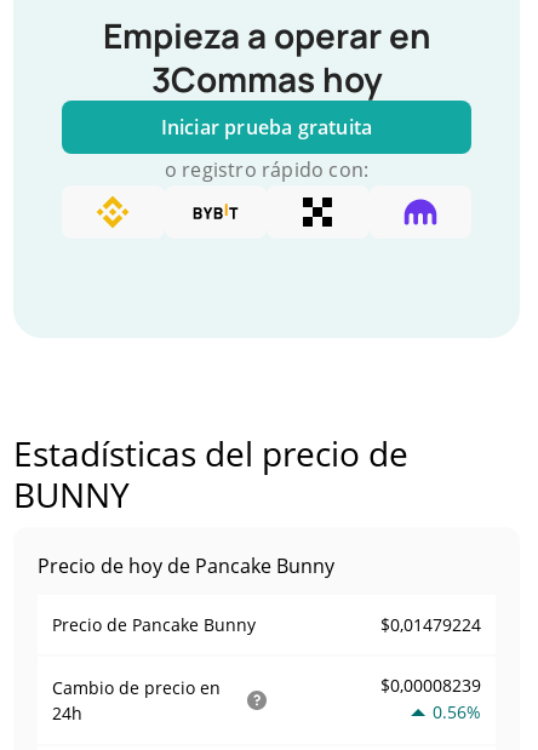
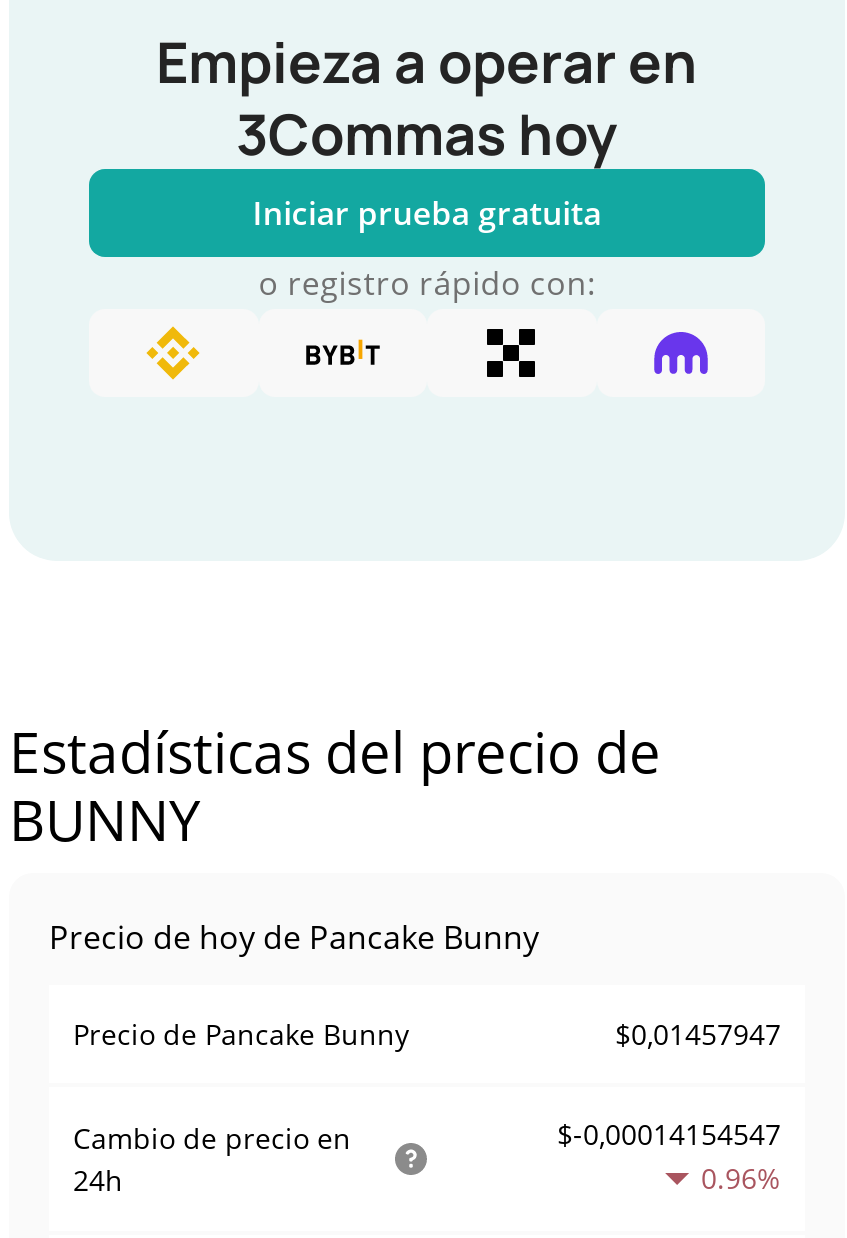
[380,612,481,636] $0,01479224 -> [615,1014,781,1052] $0,01457947
[380,674,481,697] $0,00008239 -> [557,1115,781,1153] $-0,00014154547
[433,700,481,723] 0.56% -> [701,1159,781,1197] 0.96%

